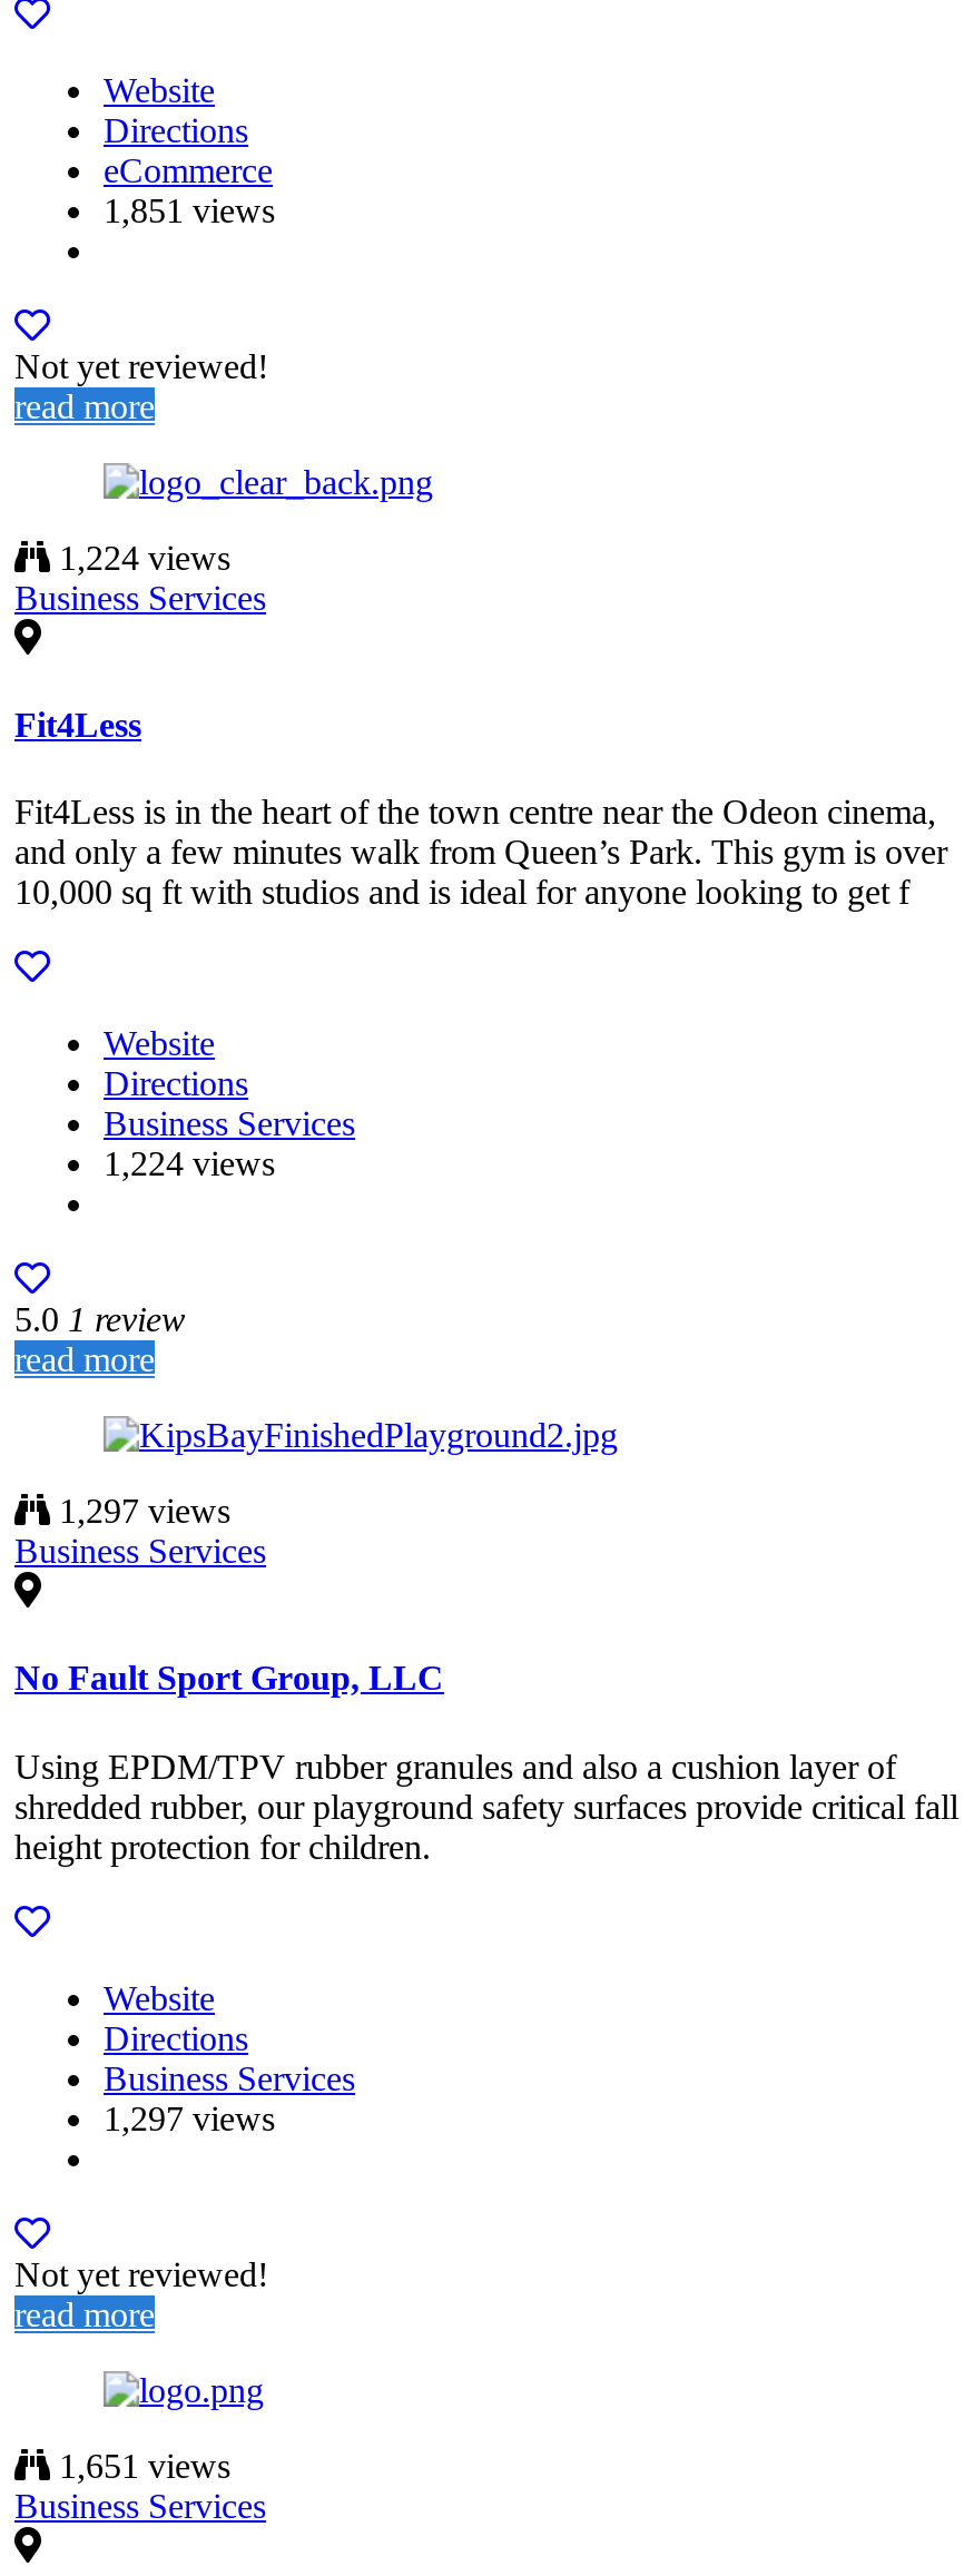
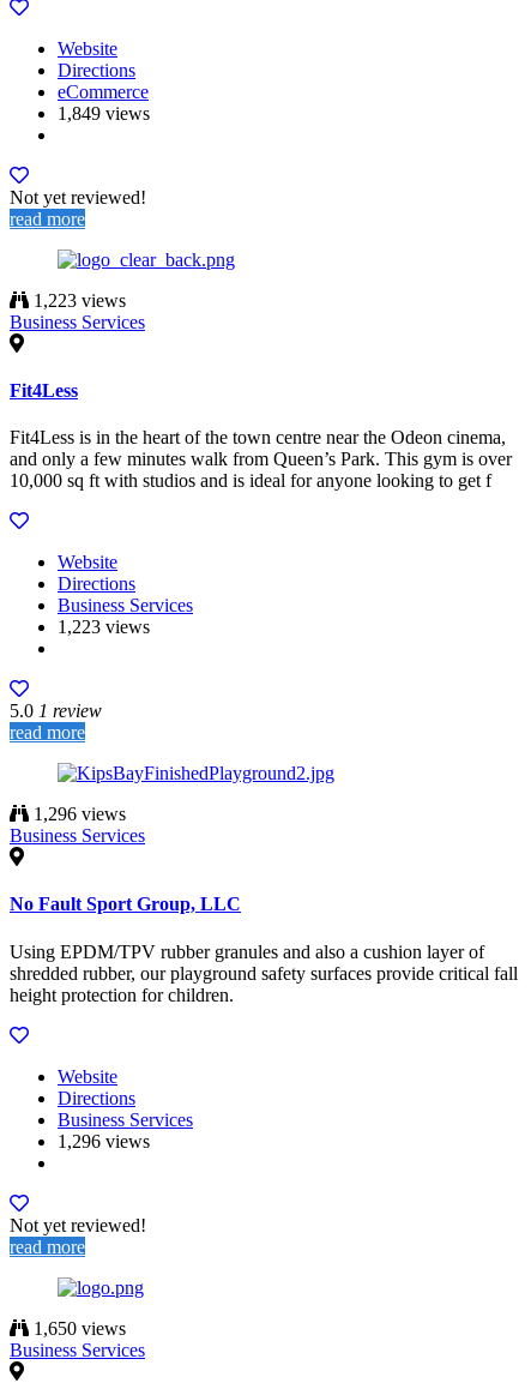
[104,191,275,229] 1,851 views -> [58,103,150,123] 1,849 views
[50,538,230,576] 1,224 views -> [29,290,126,310] 1,223 views
[104,1145,275,1183] 1,224 views -> [58,617,150,637] 1,223 views
[50,1492,230,1530] 1,297 views -> [29,804,126,824] 1,296 views
[104,2099,275,2137] 1,297 views -> [58,1131,150,1151] 1,296 views
[50,2446,230,2484] 1,651 views -> [29,1318,126,1338] 1,650 views

